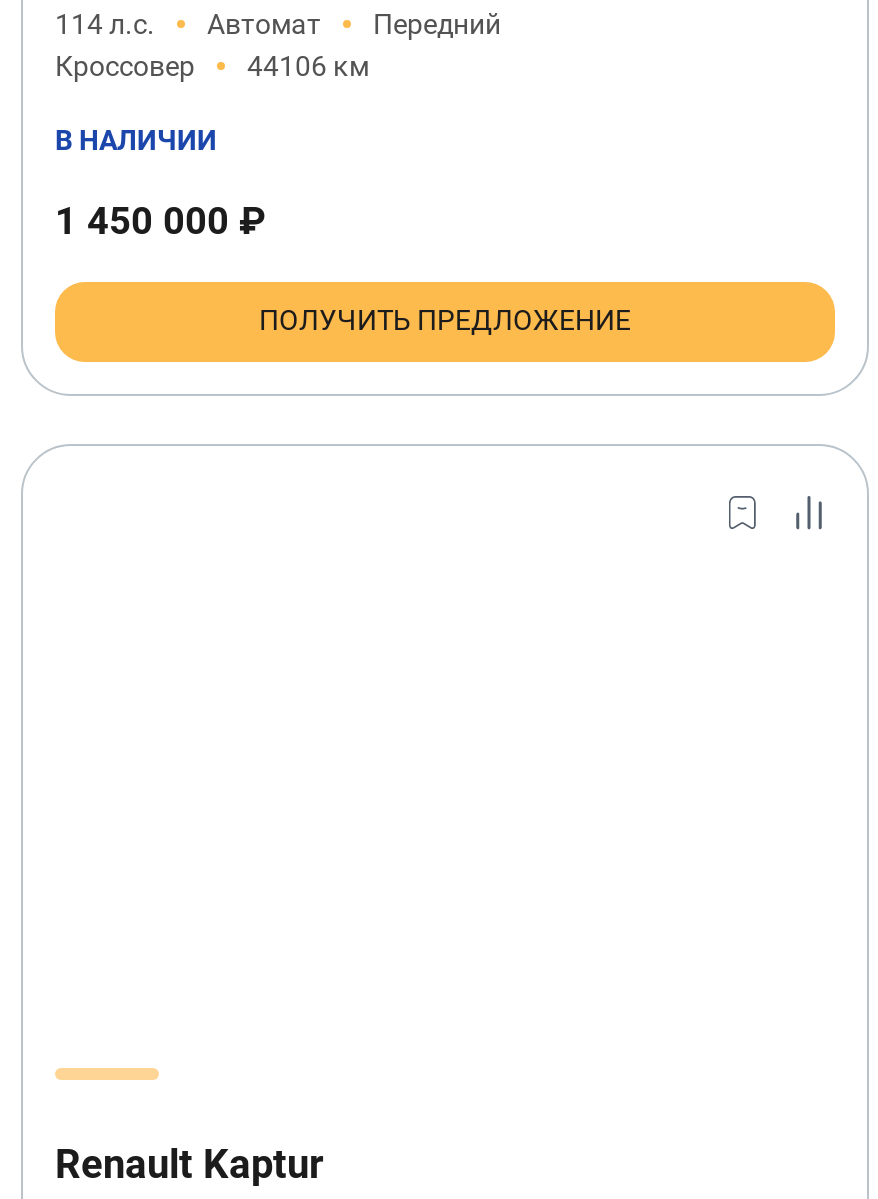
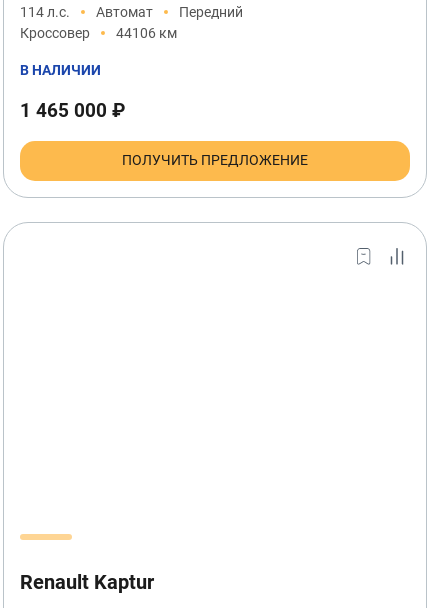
[55,198,265,244] 1 450 000 ₽ -> [20,99,125,122] 1 465 000 ₽

